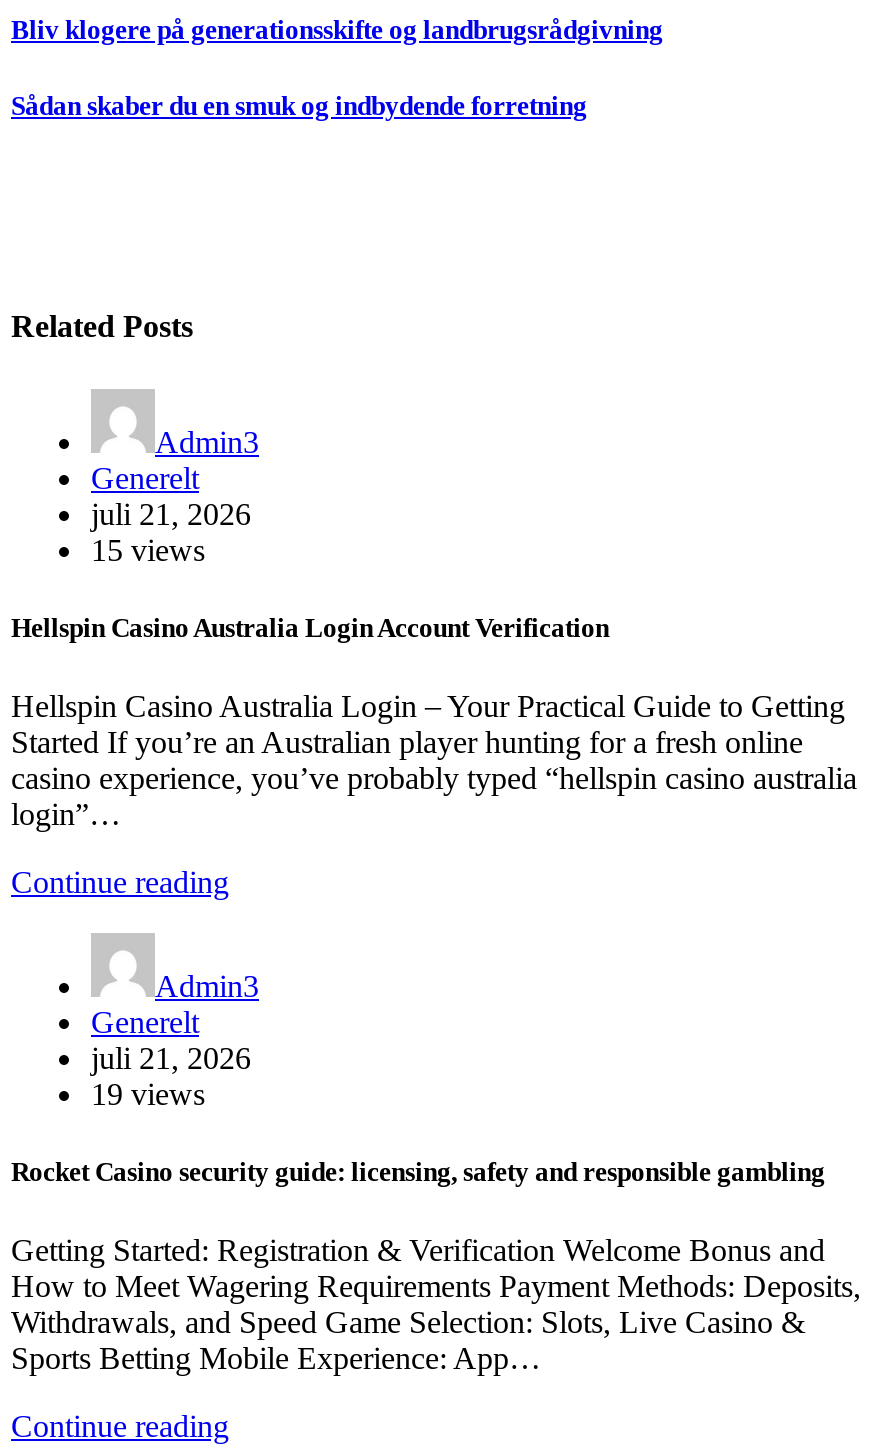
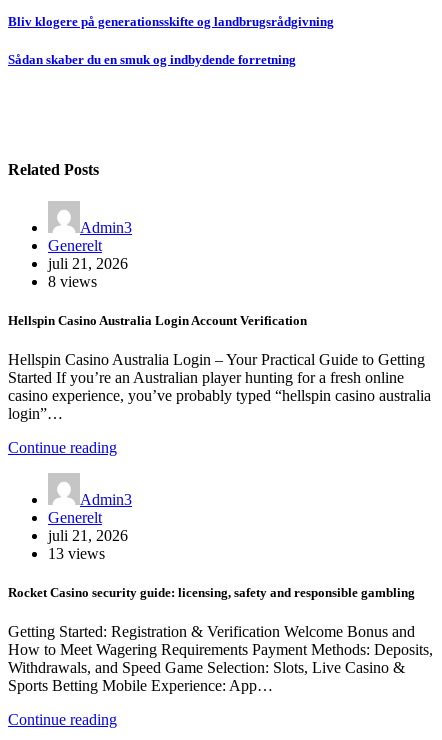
[91,532,205,566] 15 views -> [48,273,97,290] 8 views
[91,1077,205,1111] 19 views -> [48,545,105,562] 13 views

